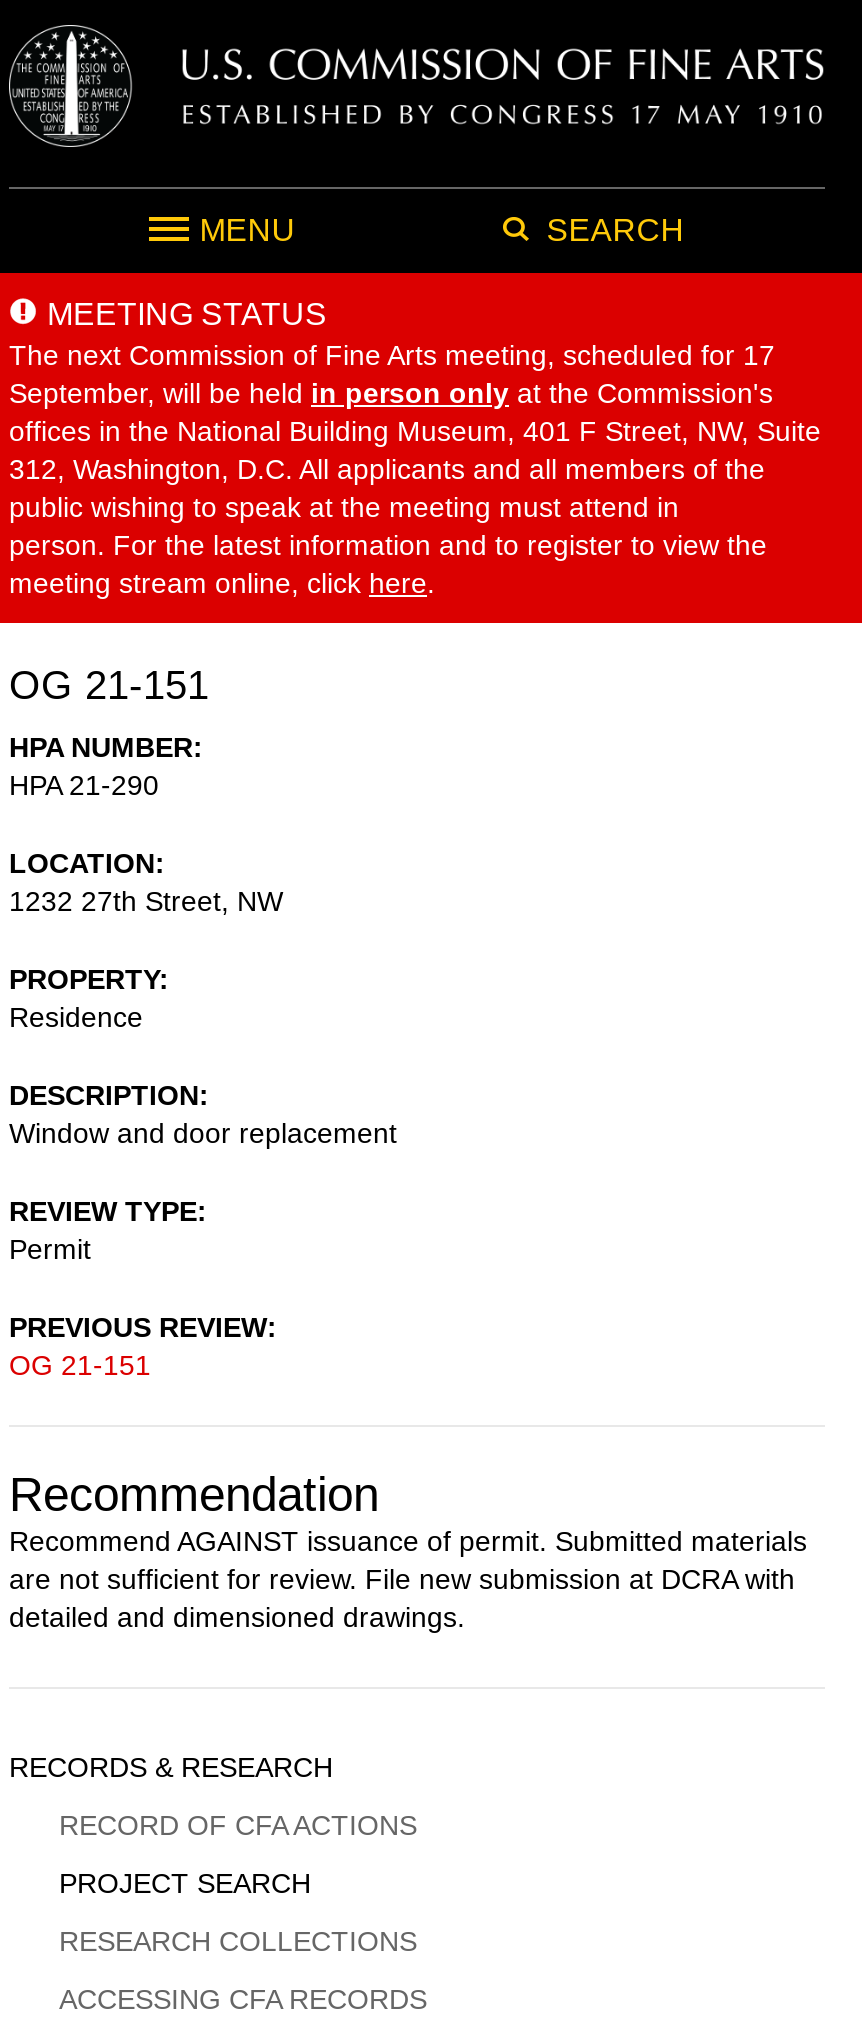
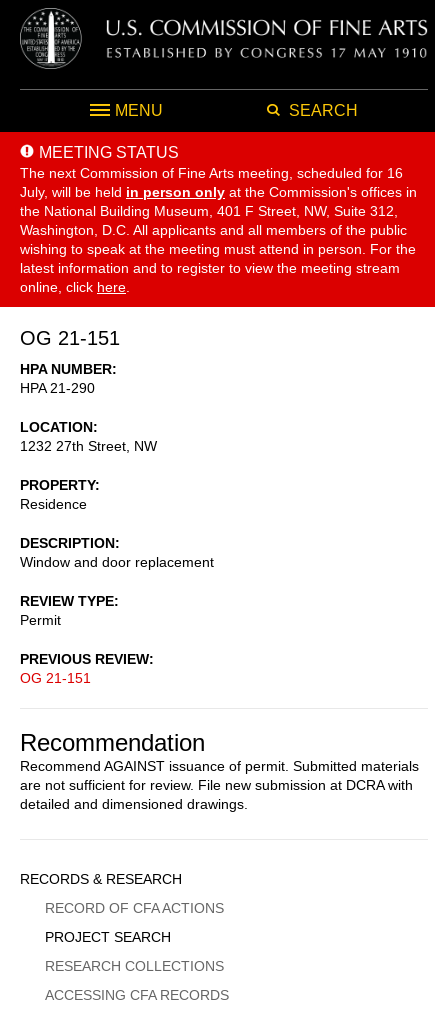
[9,339,821,599] The next Commission of Fine Arts meeting, scheduled for 17 | September, will be held in person only at the Commission's | offices in the National Building Museum, 401 F Street, NW, Suite | 312, Washington, D.C. All applicants and all members of the | public wishing to speak at the meeting must attend in | person. For the latest information and to register to view the | meeting stream online, click here. -> [20,165,417,295] The next Commission of Fine Arts meeting, scheduled for 16 | July, will be held in person only at the Commission's offices in | the National Building Museum, 401 F Street, NW, Suite 312, | Washington, D.C. All applicants and all members of the public | wishing to speak at the meeting must attend in person. For the | latest information and to register to view the meeting stream | online, click here.

